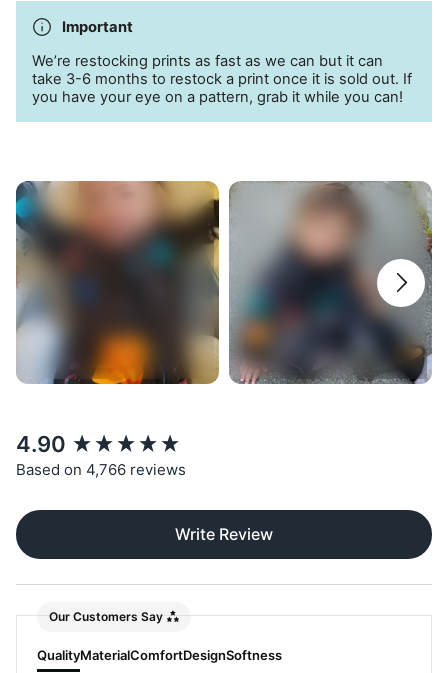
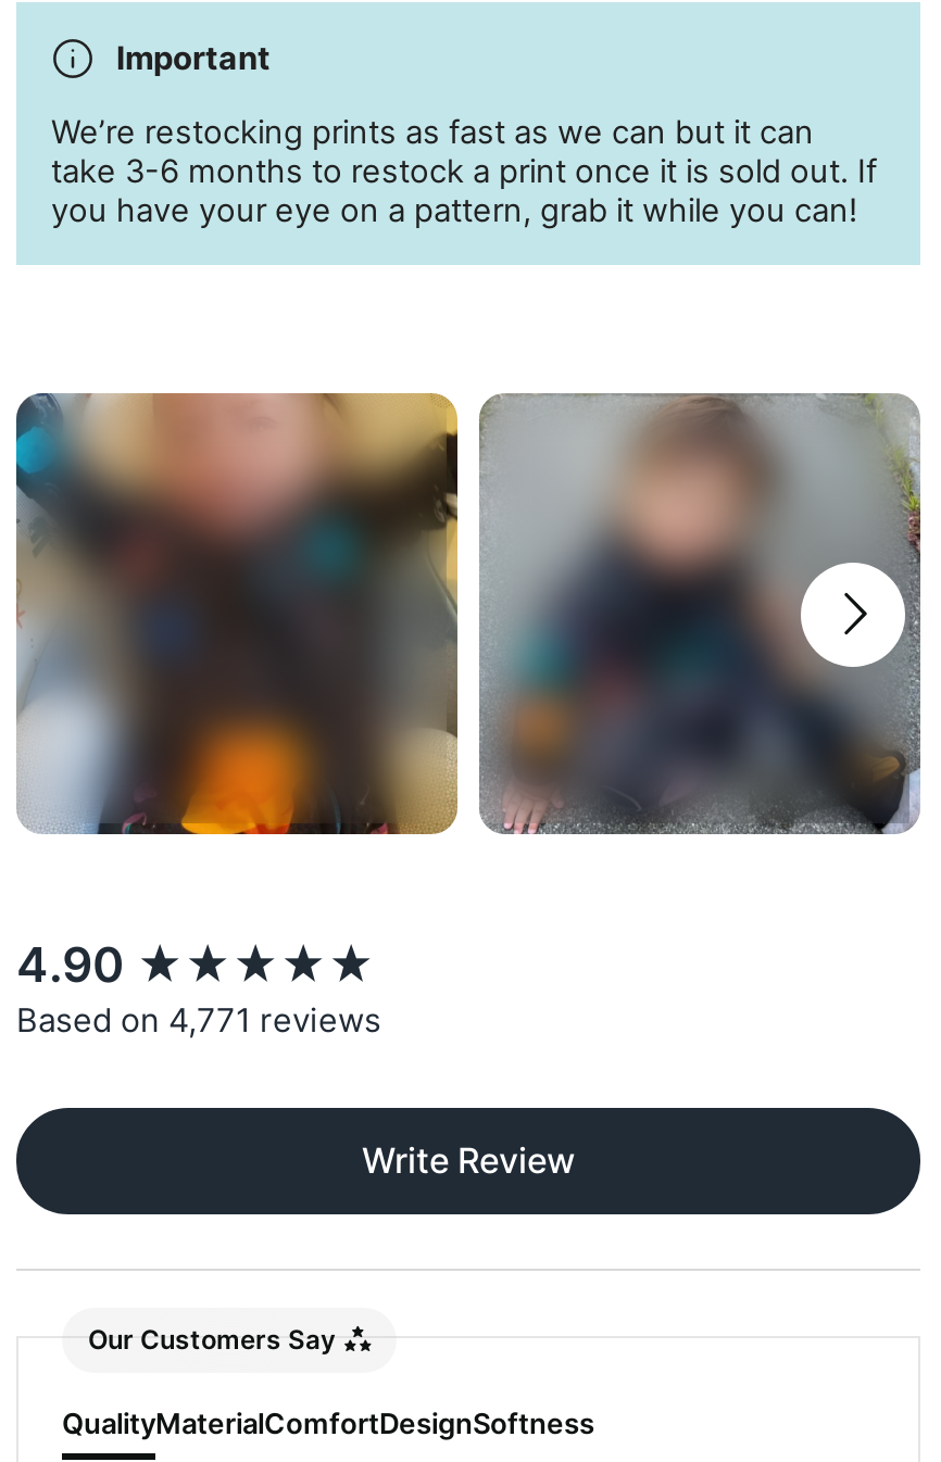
[16,460,186,479] Based on 4,766 reviews -> [16,1000,381,1041] Based on 4,771 reviews

